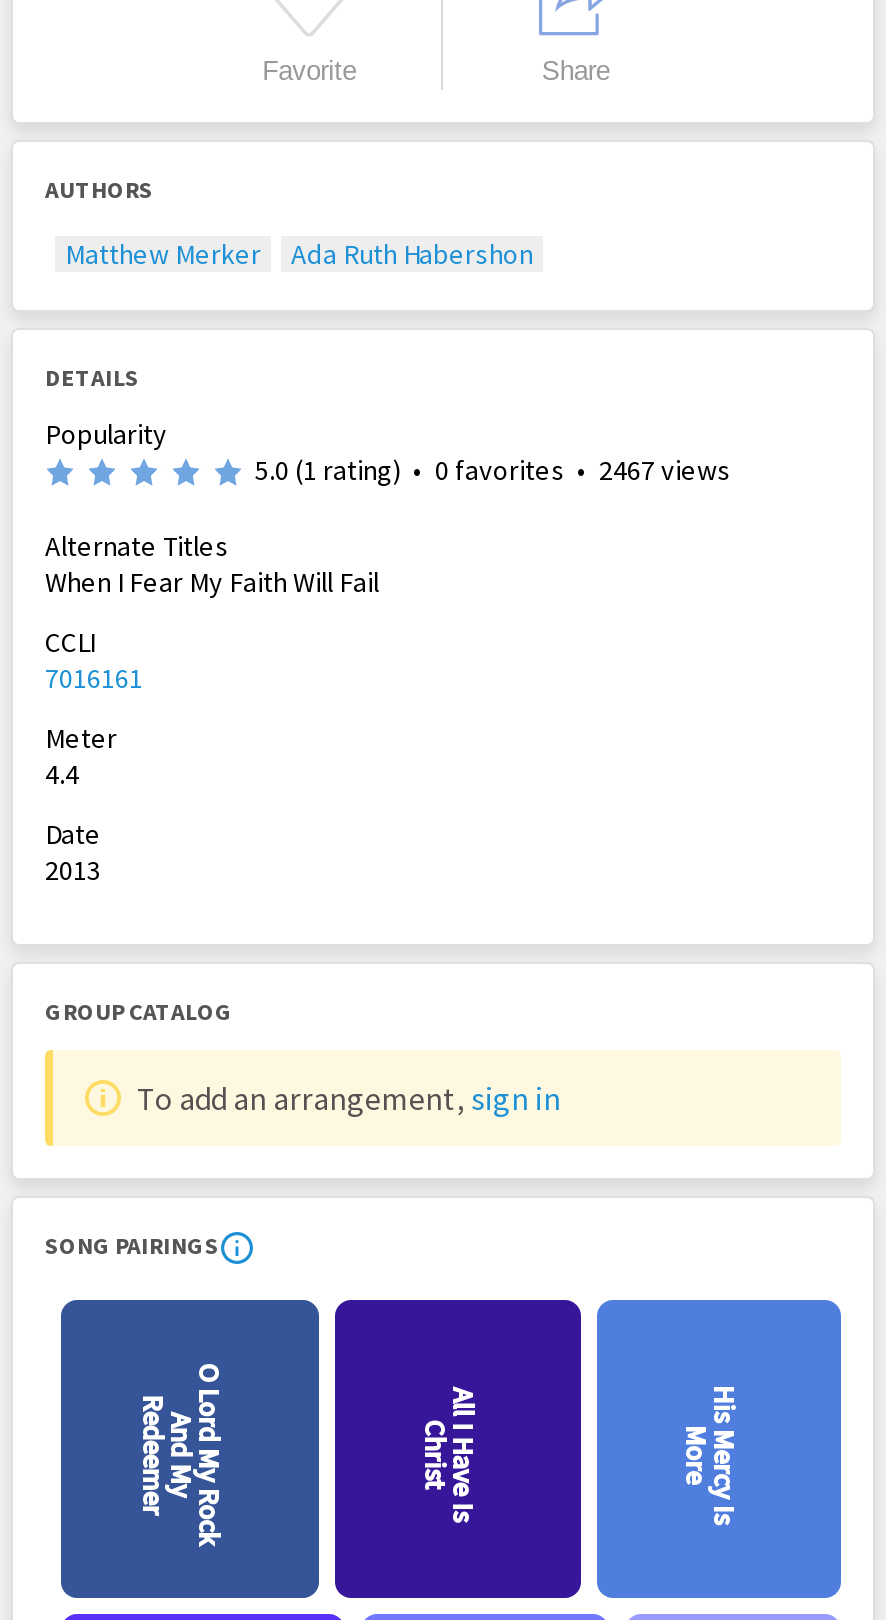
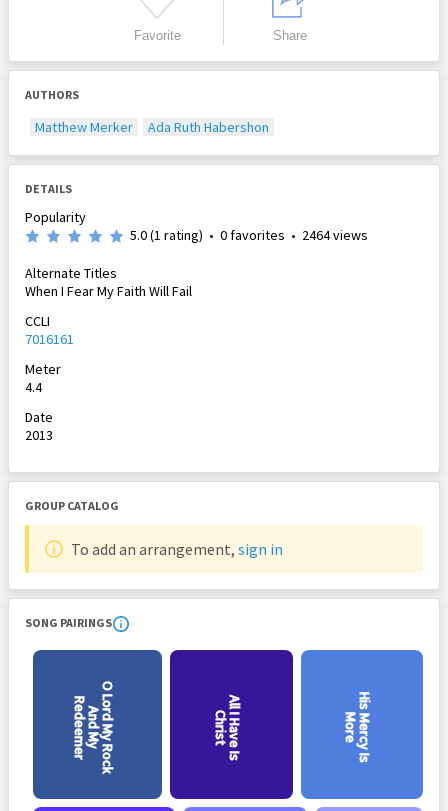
[255,452,731,488] 5.0 (1 rating) • 0 favorites • 2467 views -> [130,226,368,244] 5.0 (1 rating) • 0 favorites • 2464 views

